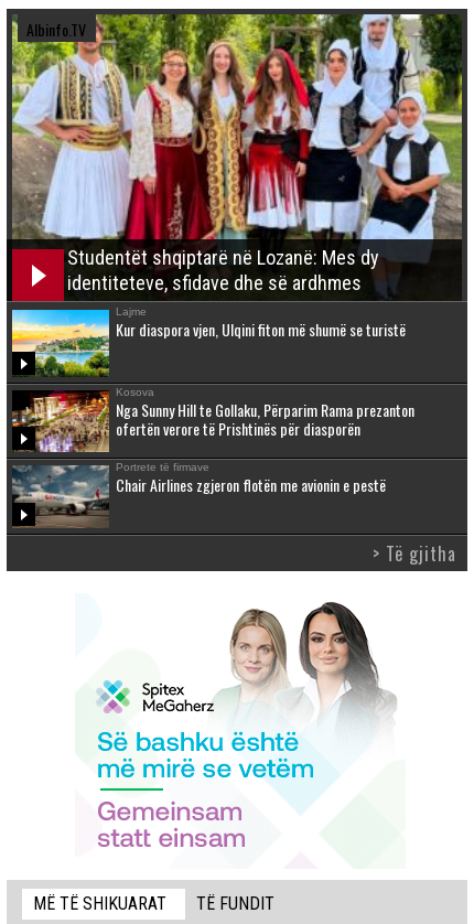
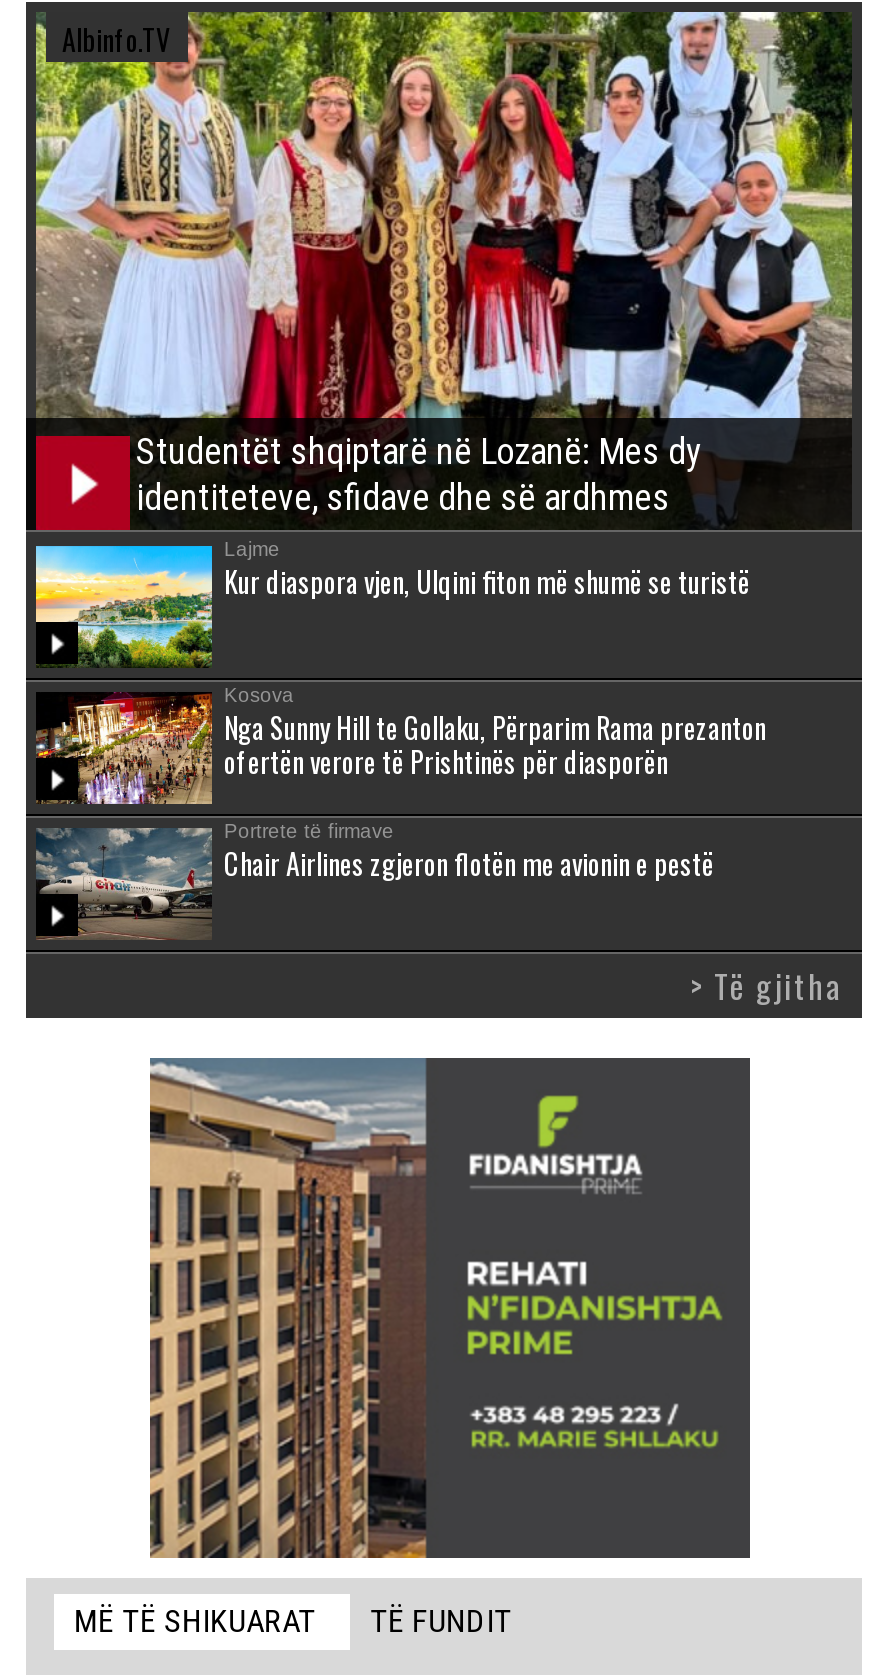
[75,593,406,869] [image] -> [148,1056,752,1560] [image]

